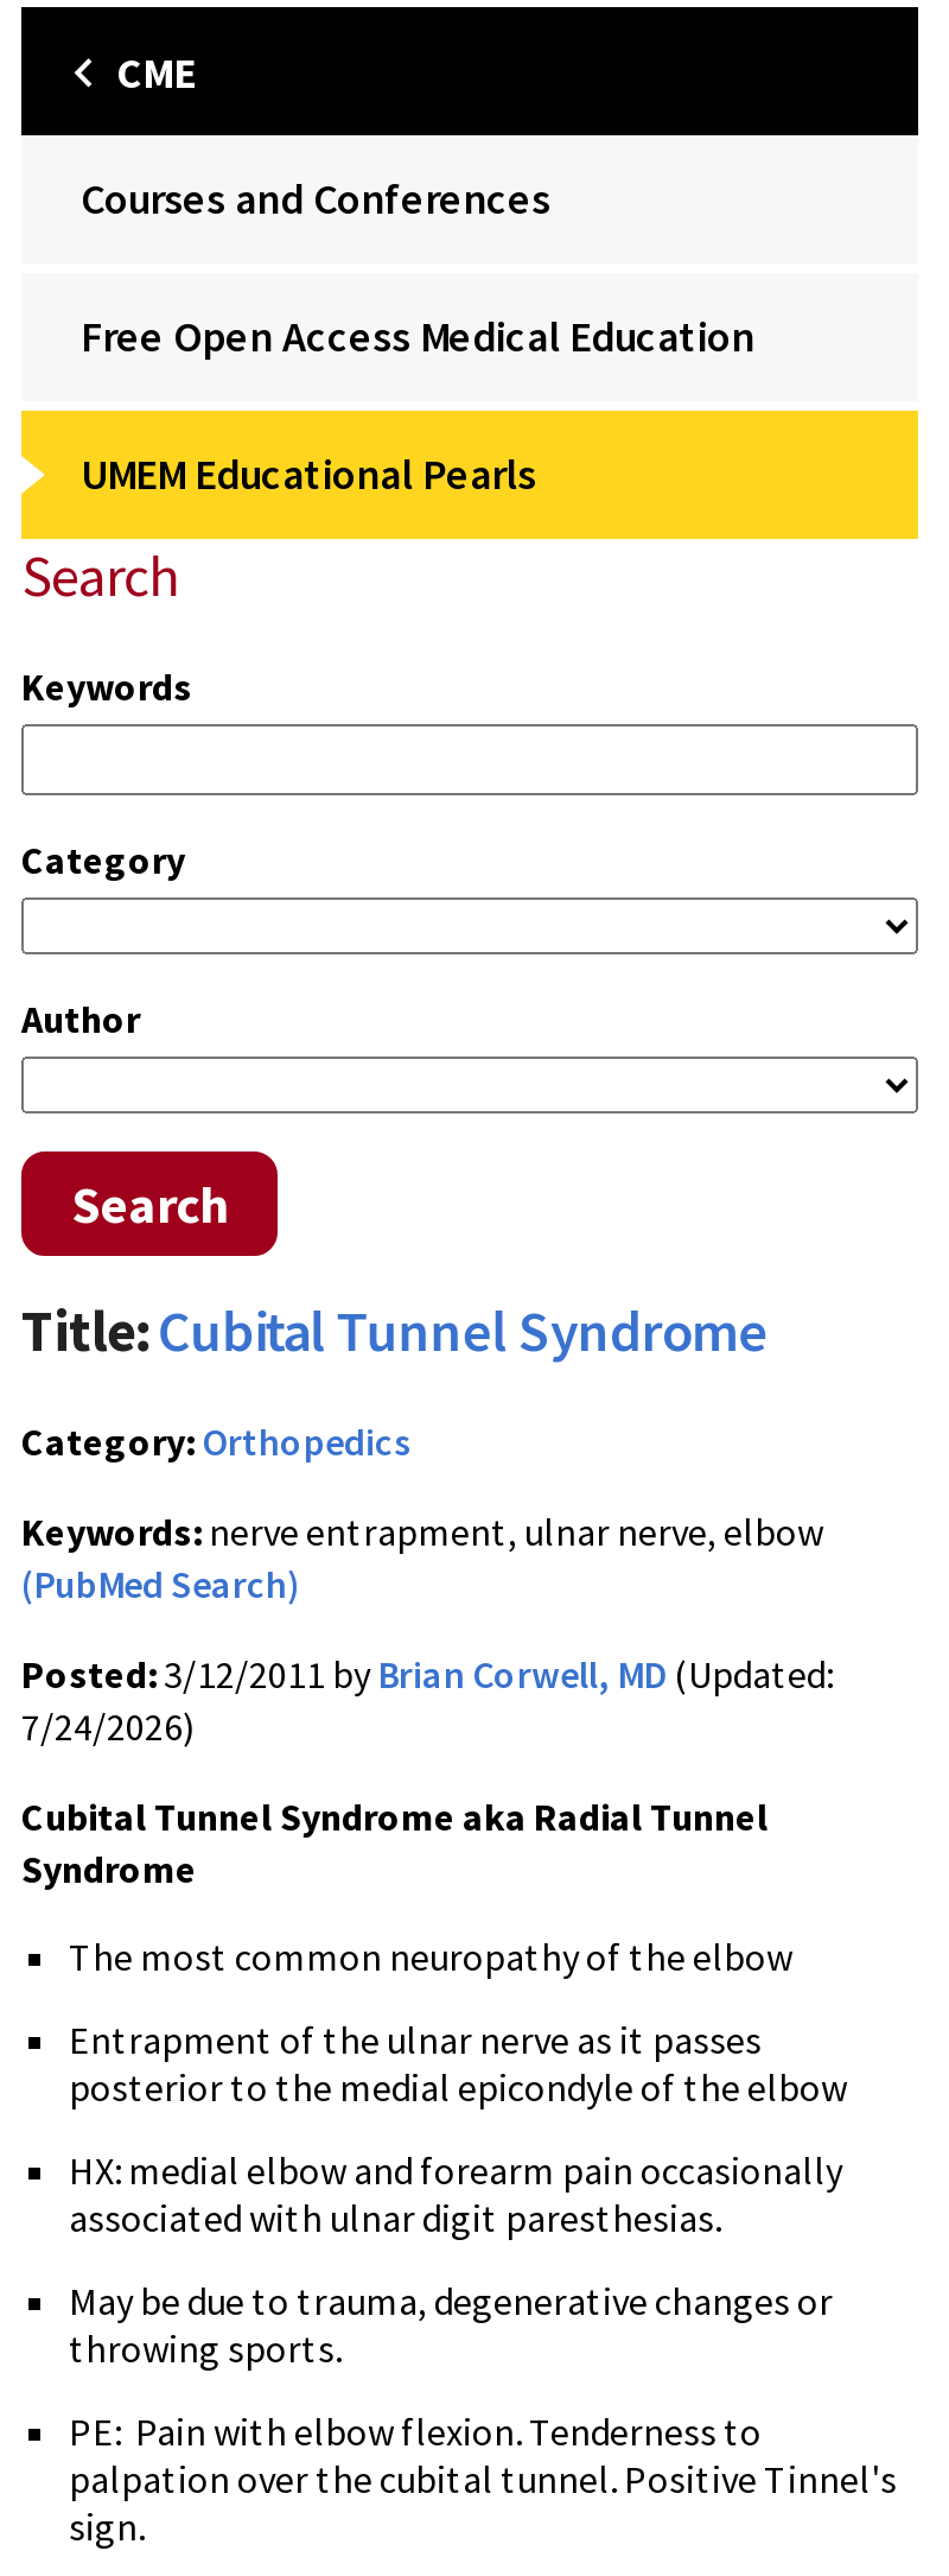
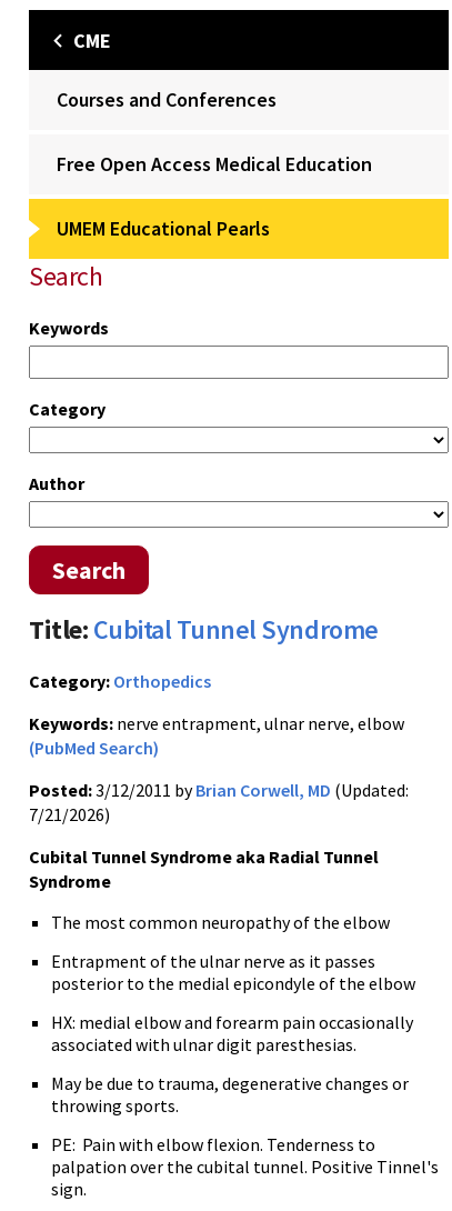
[21,1702,195,1750] 7/24/2026) -> [29,803,110,825] 7/21/2026)

